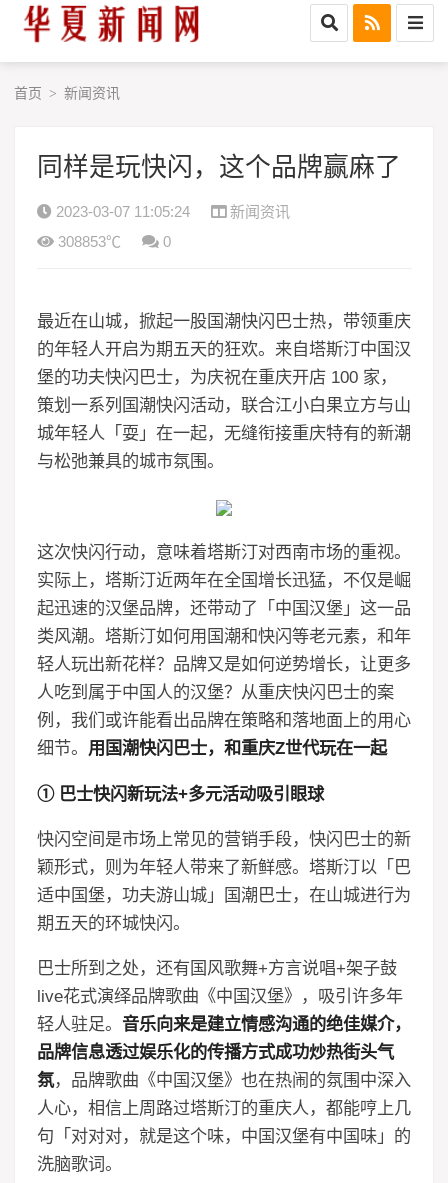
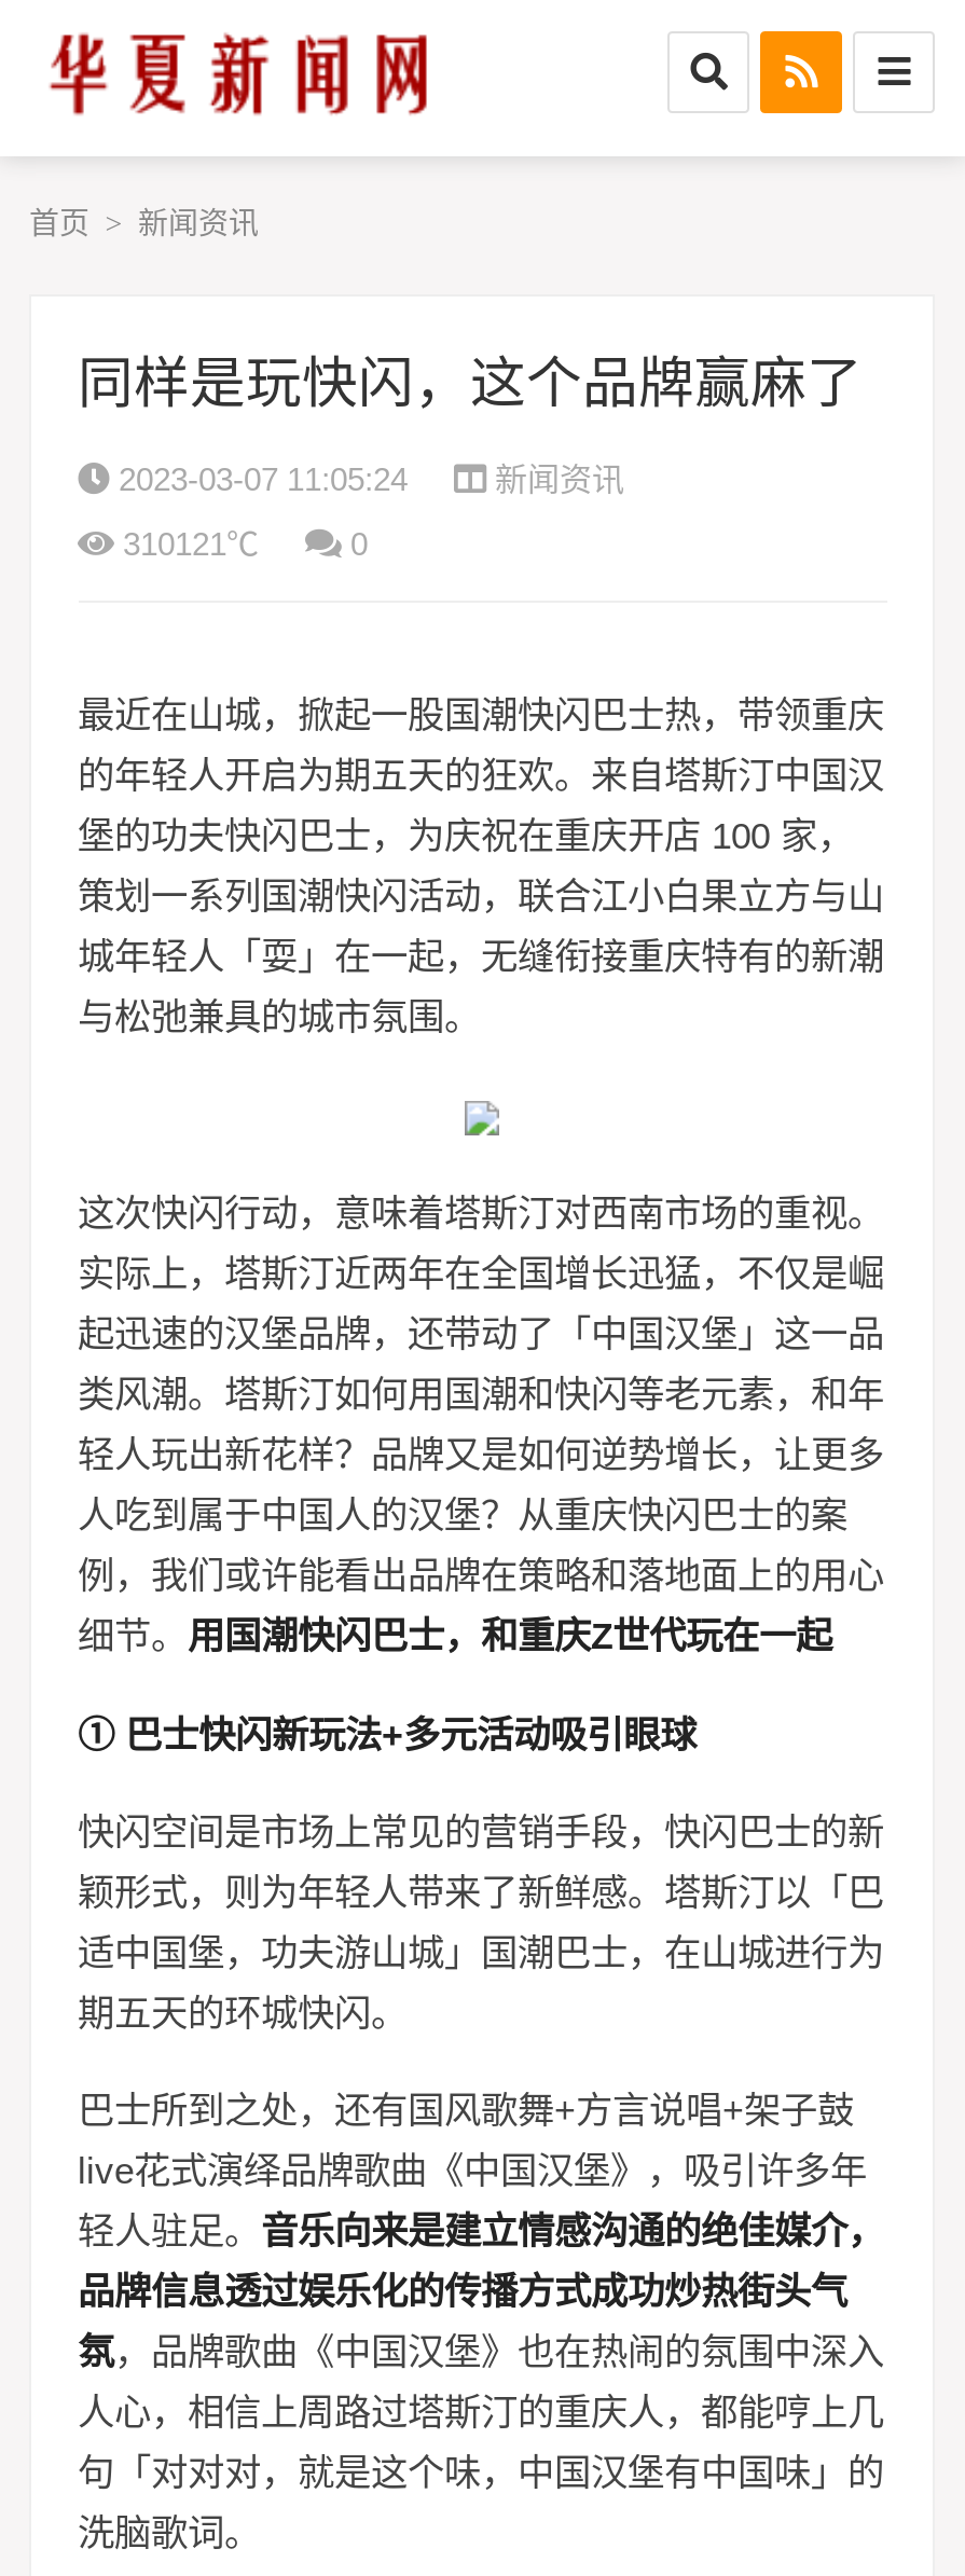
[53,233,120,250] 308853℃ -> [114,525,259,562] 310121℃

